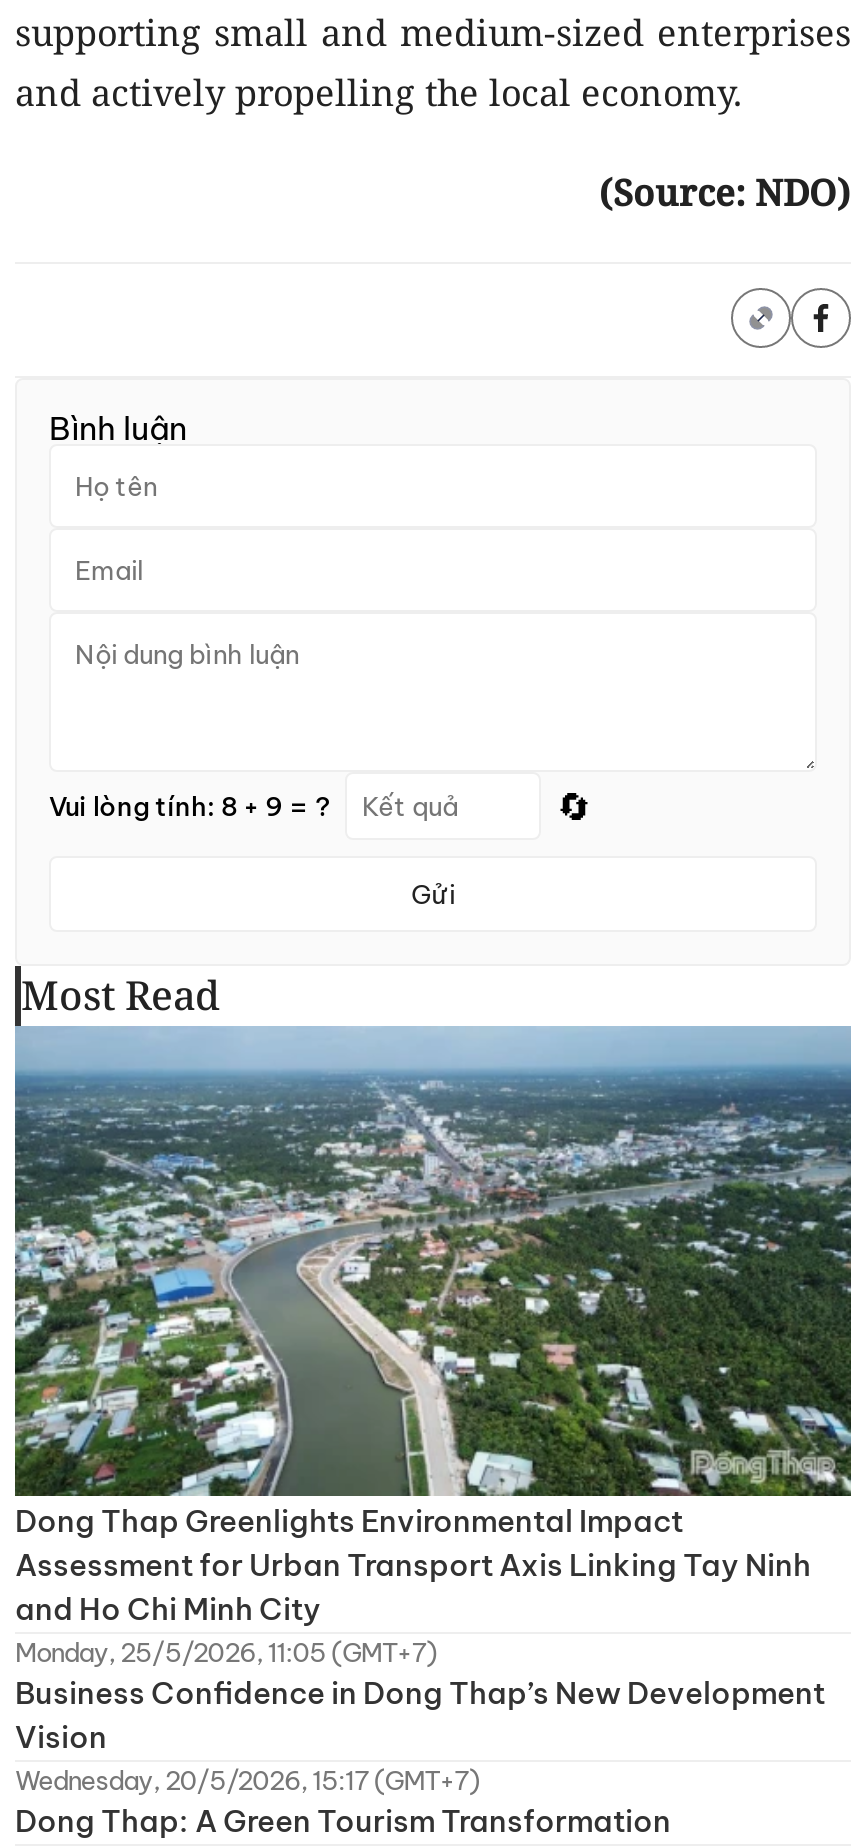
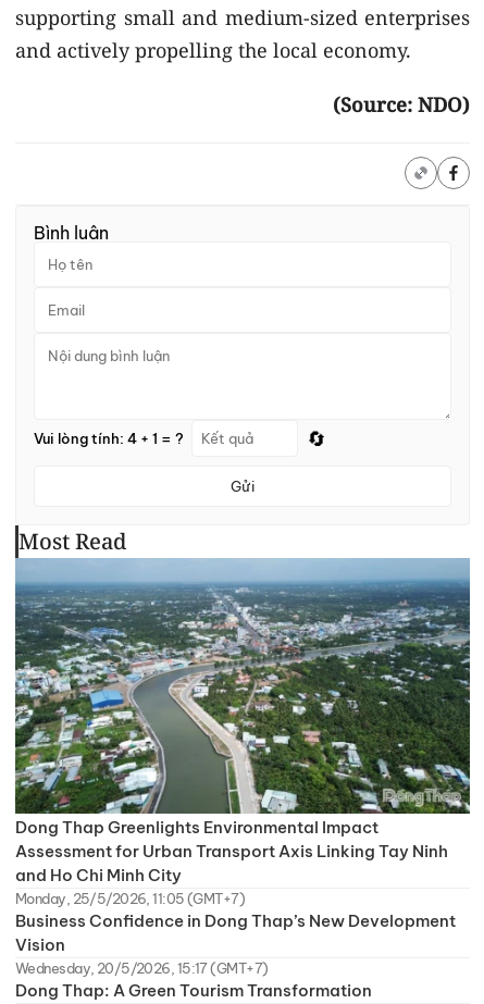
[49,789,331,821] Vui lòng tính: 8 + 9 = ? -> [34,429,184,447] Vui lòng tính: 4 + 1 = ?

